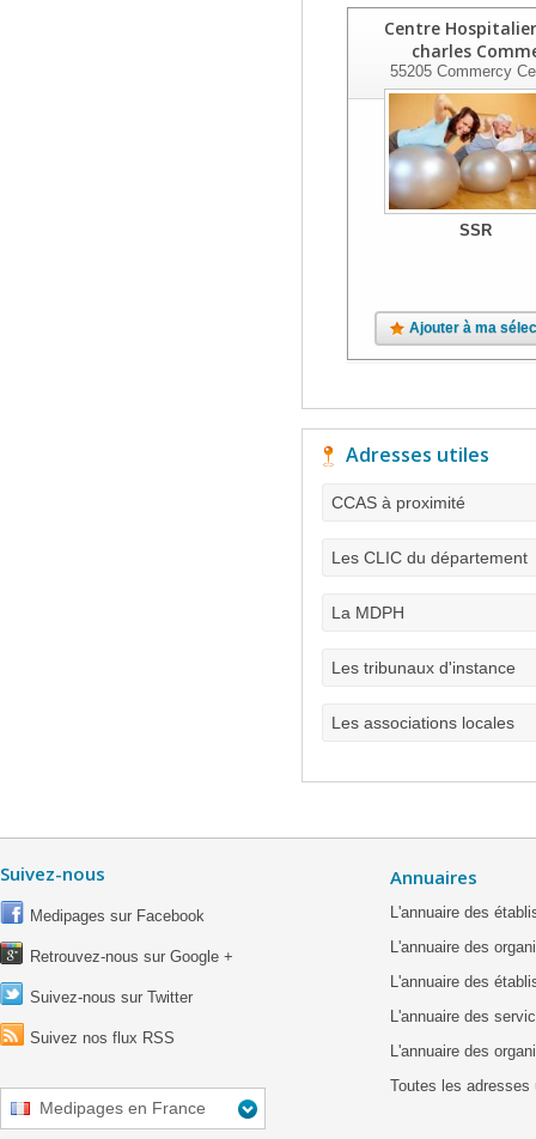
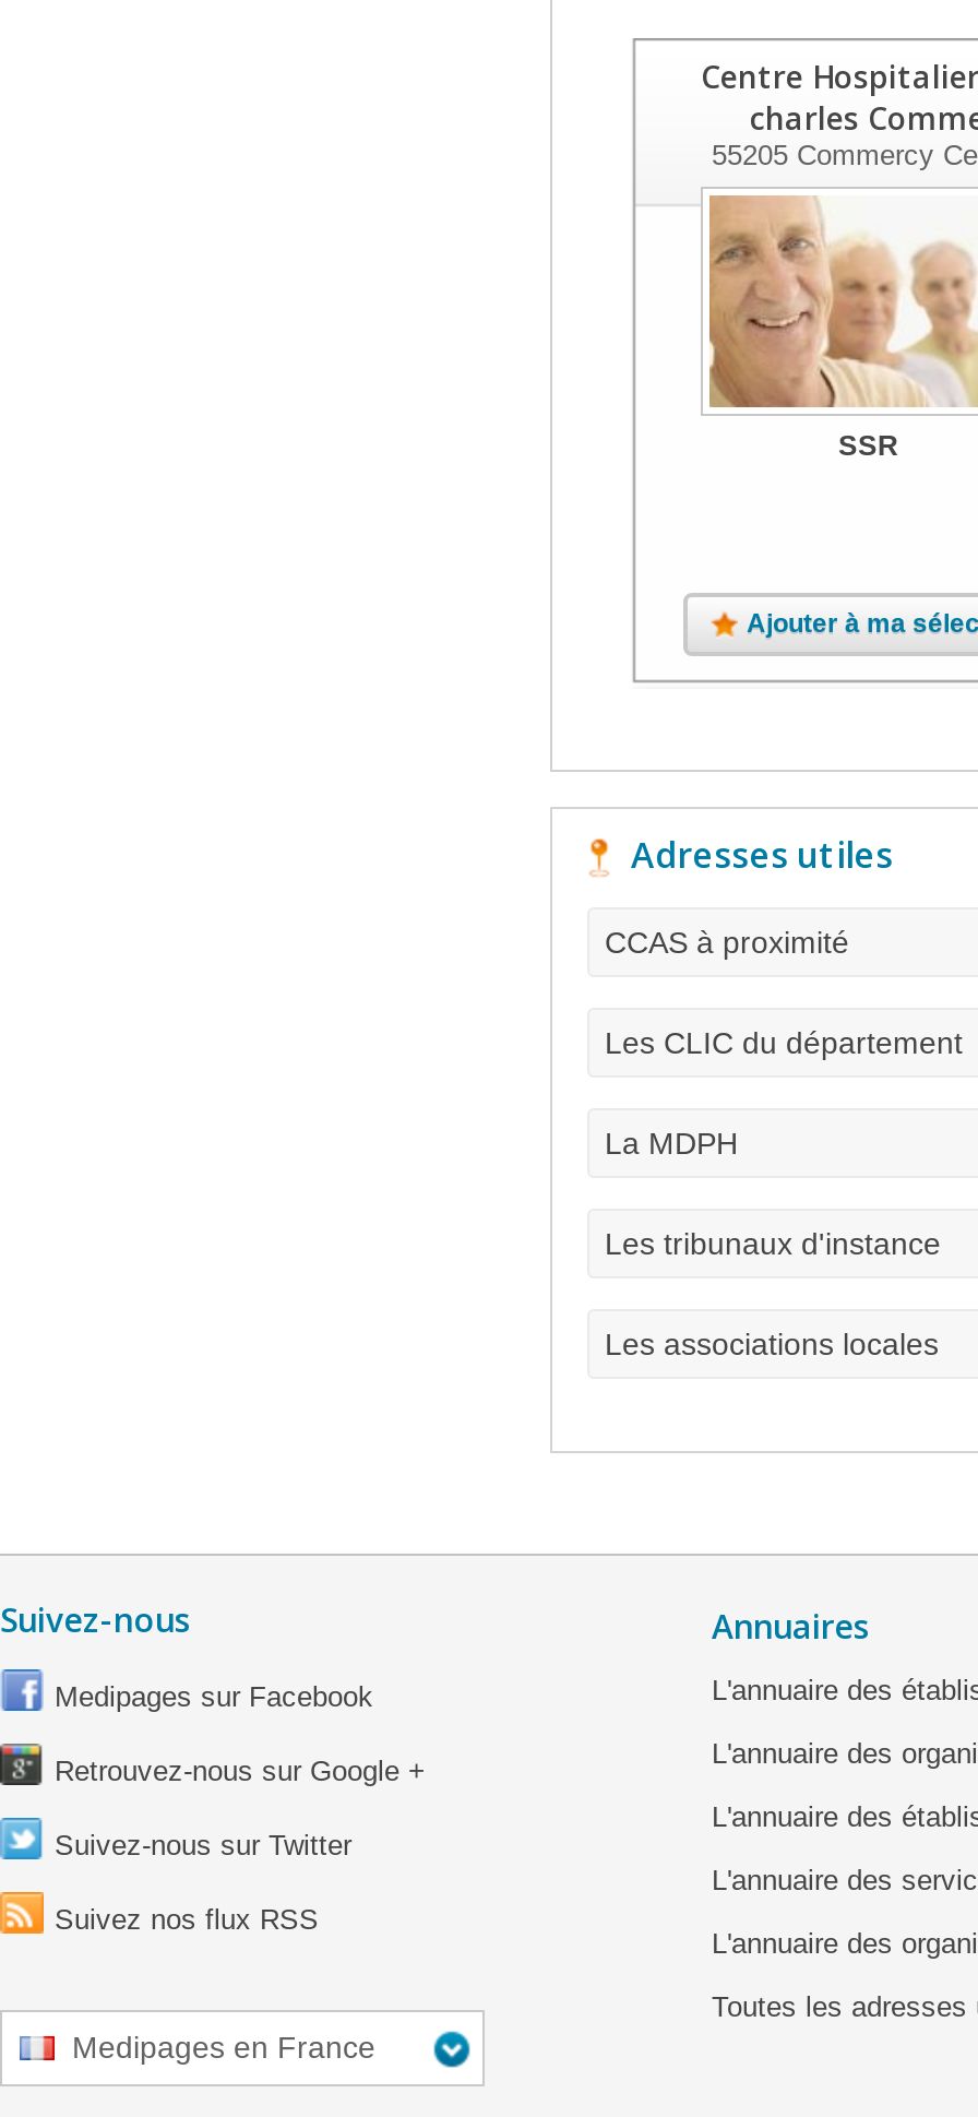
[388,92,532,211] [image] -> [707,193,971,409] [image]

